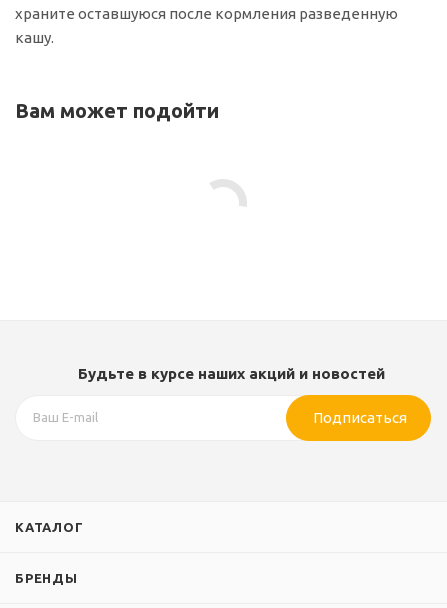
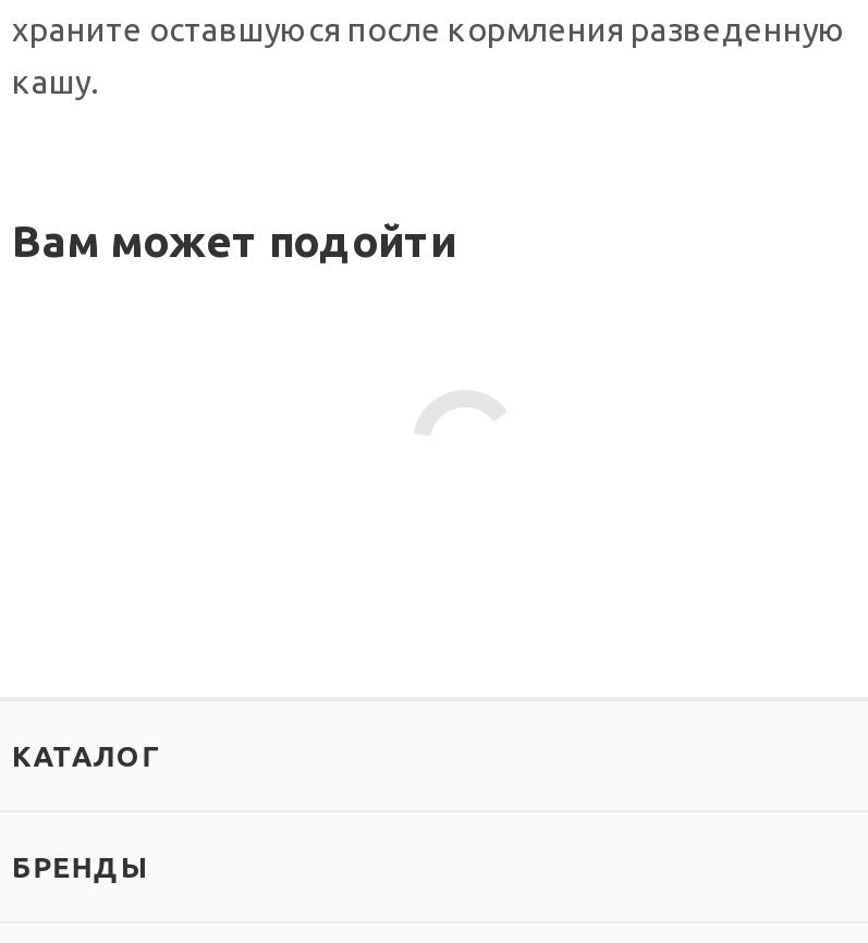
[77,365,407,426] Будьте в курсе наших акций и новостей | Подписаться -> none

